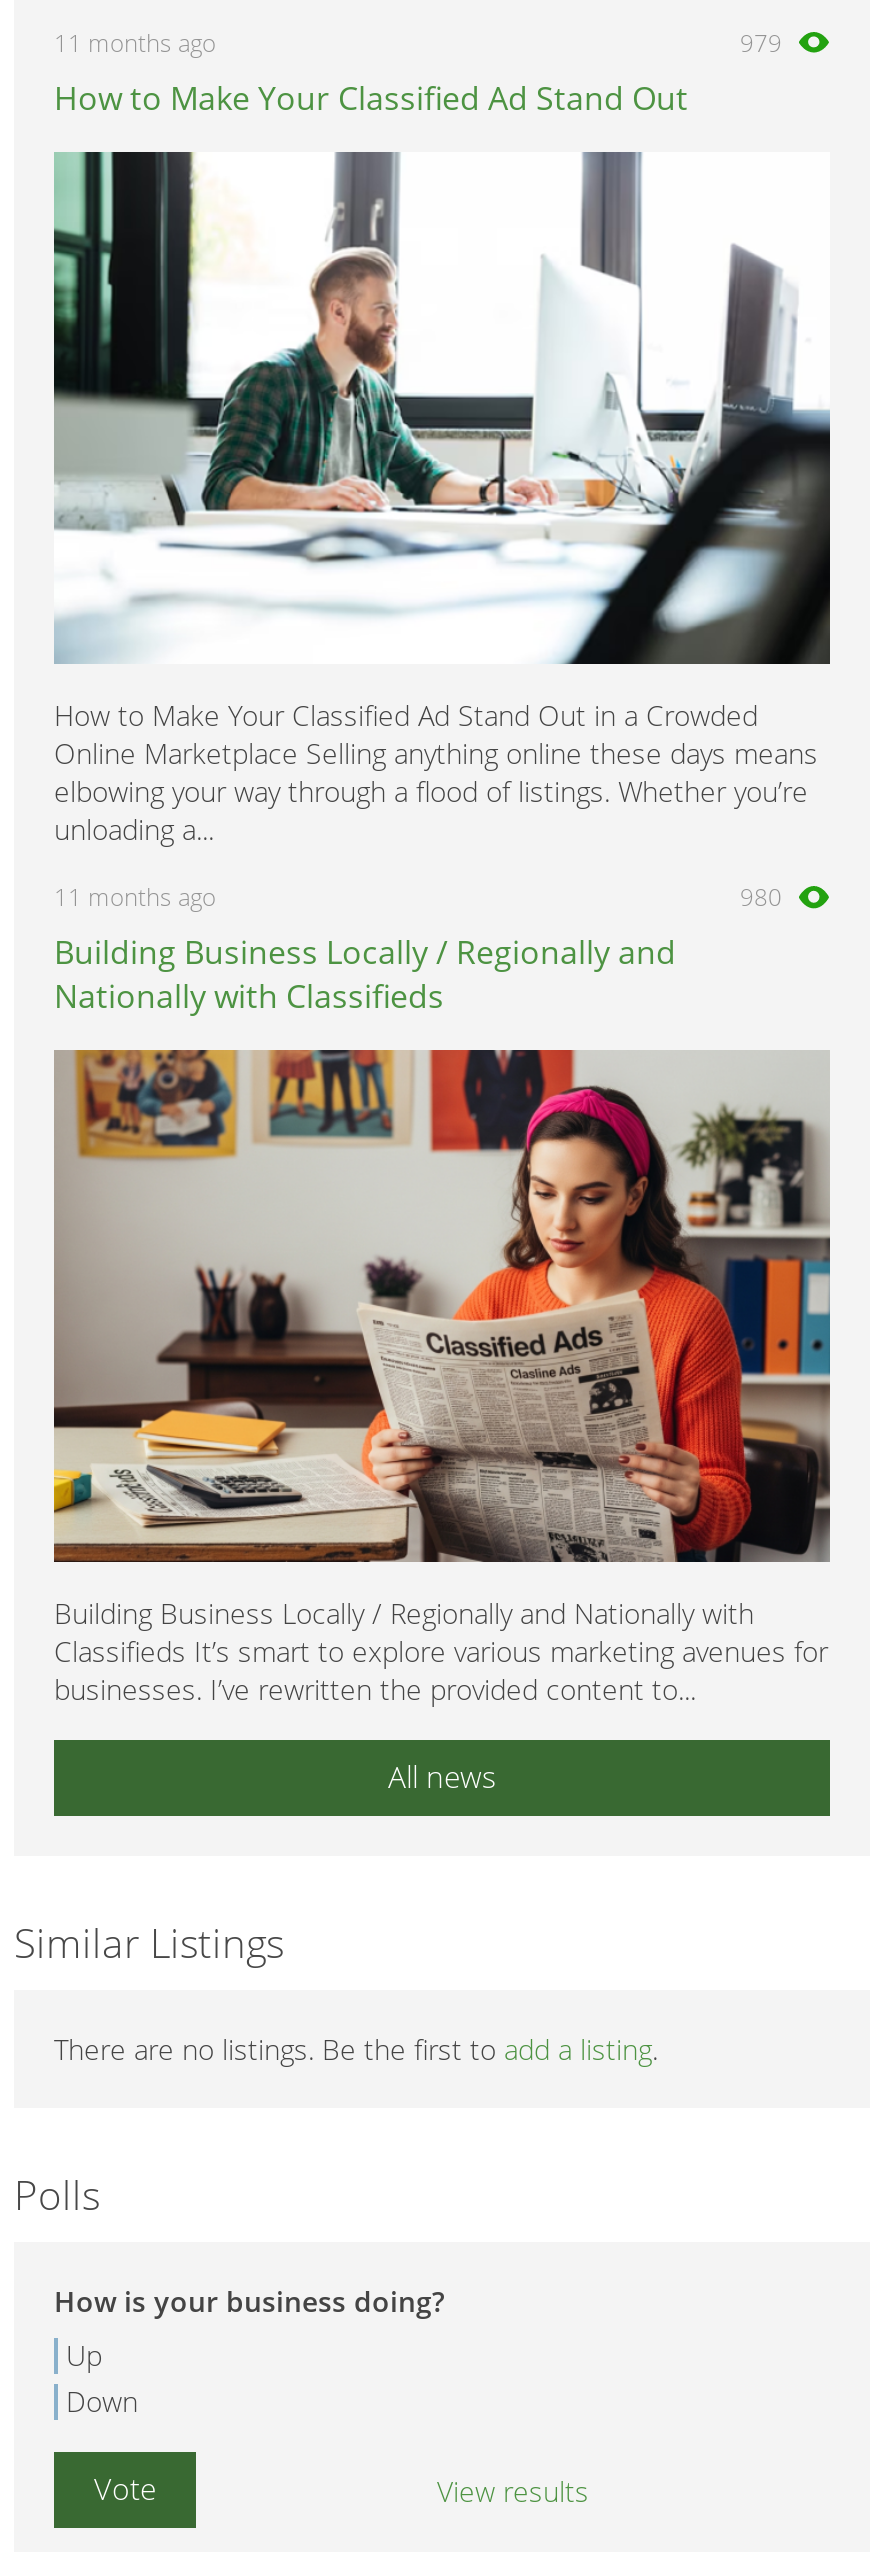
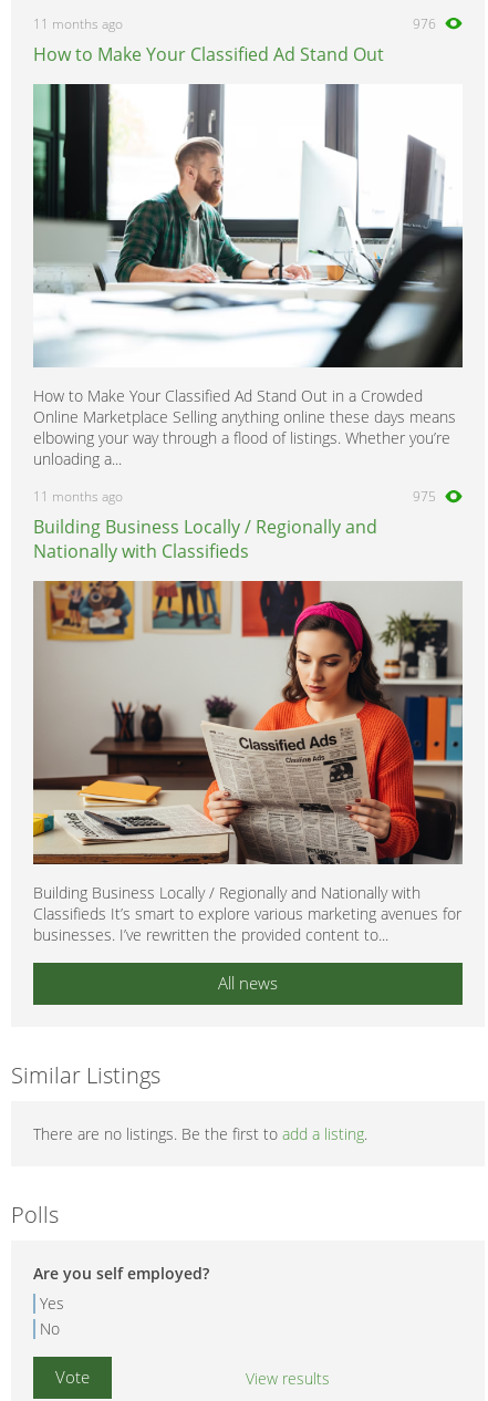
[740,26,782,60] 979 -> [413,15,436,33] 976
[740,881,782,915] 980 -> [413,487,436,506] 975
[54,2283,444,2421] How is your business doing? | Up | Down -> [33,1263,209,1339] Are you self employed? | Yes | No

